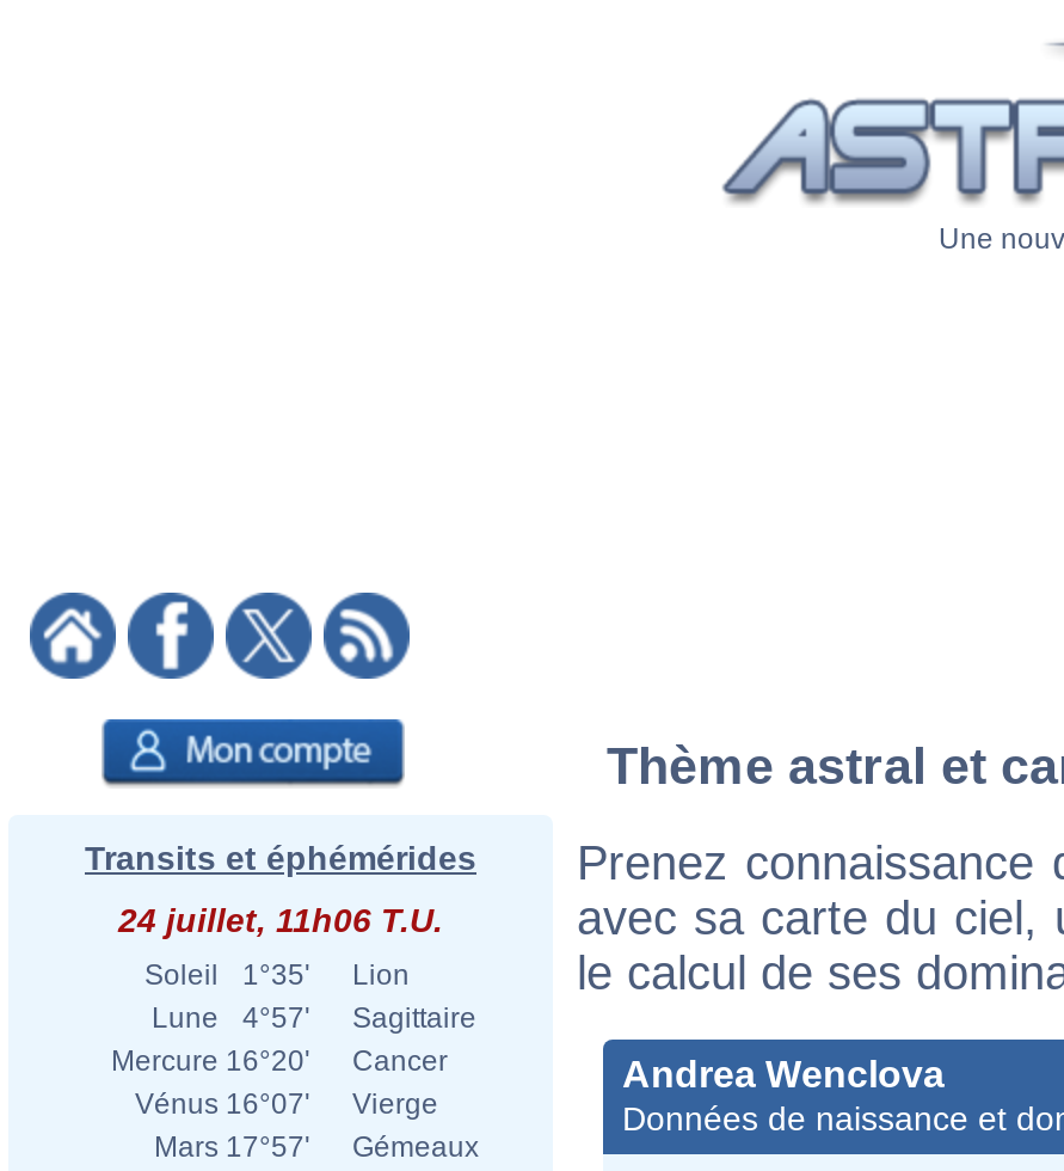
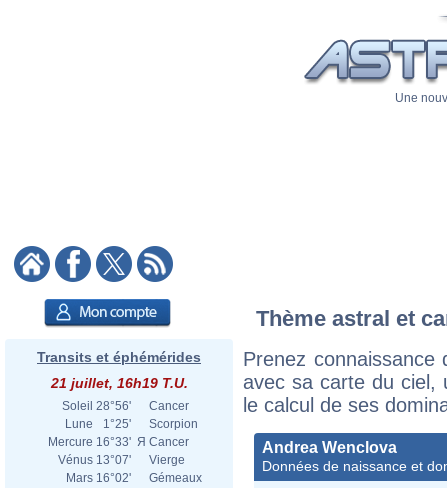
[118,901,443,939] 24 juillet, 11h06 T.U. -> [50,375,187,391] 21 juillet, 16h19 T.U.
[111,958,476,1078] Soleil 1°35' | Lion | Lune 4°57' | Sagittaire | Mercure 16°20' -> [62,399,134,413] Soleil 28°56'
moved [352,1044,448,1078] -> [149,399,189,413]: Cancer
[135,1087,316,1121] Vénus 16°07' -> [48,417,198,467] Lune 1°25' | Scorpion | Mercure 16°33' Я Cancer | Vénus 13°07'
[154,1130,479,1164] Mars 17°57' Gémeaux -> [66,471,202,485] Mars 16°02' Gémeaux

